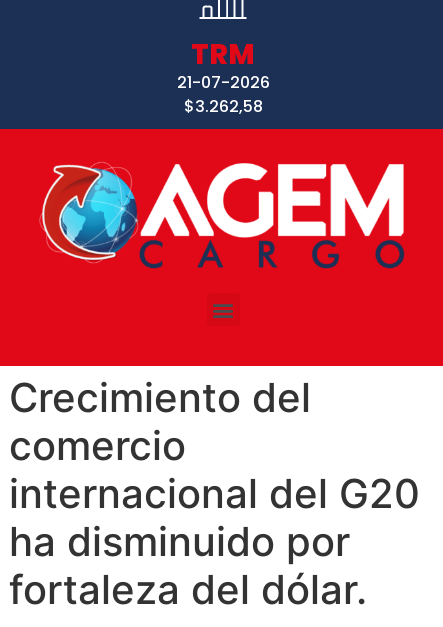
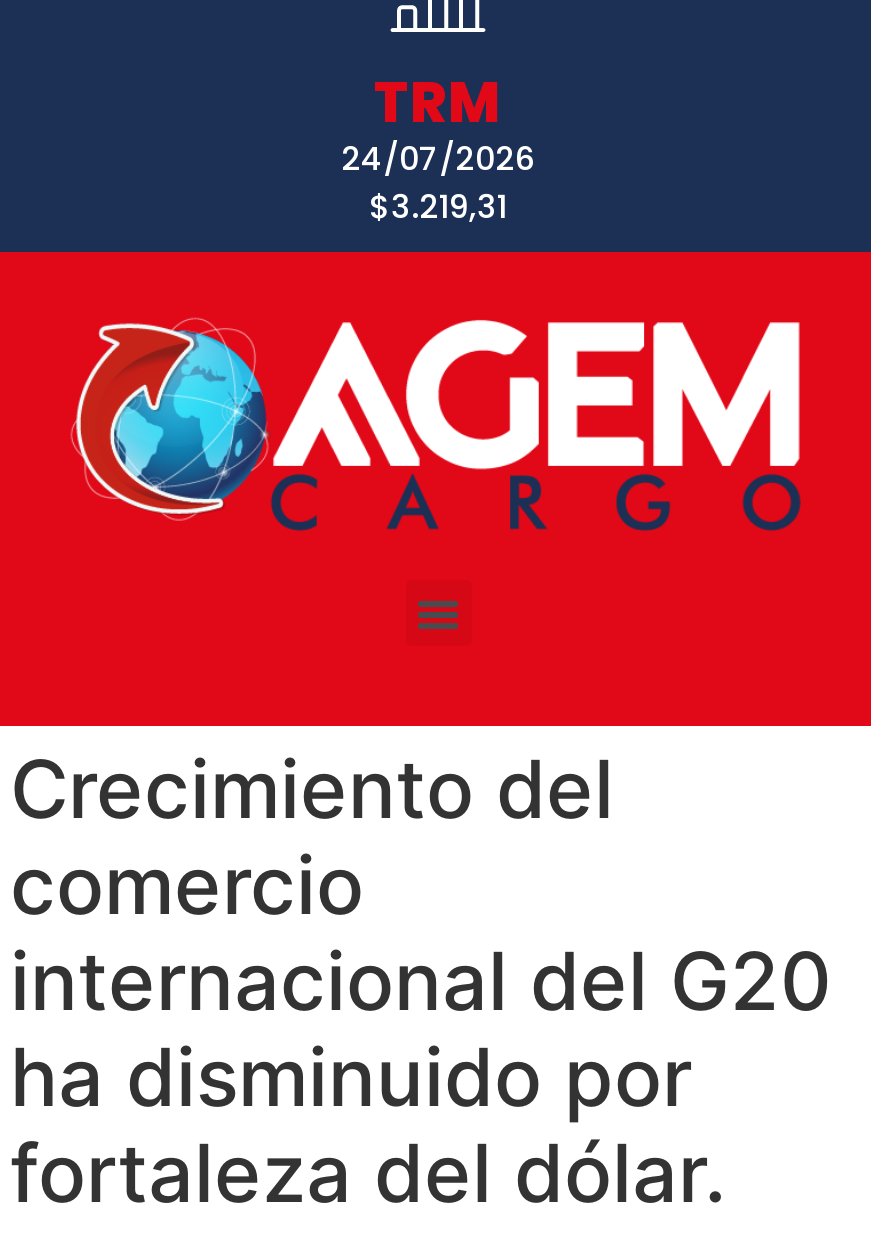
[176,71,269,94] 21-07-2026 -> [341,136,535,182] 24/07/2026
[183,95,262,118] $3.262,58 -> [369,184,507,230] $3.219,31

